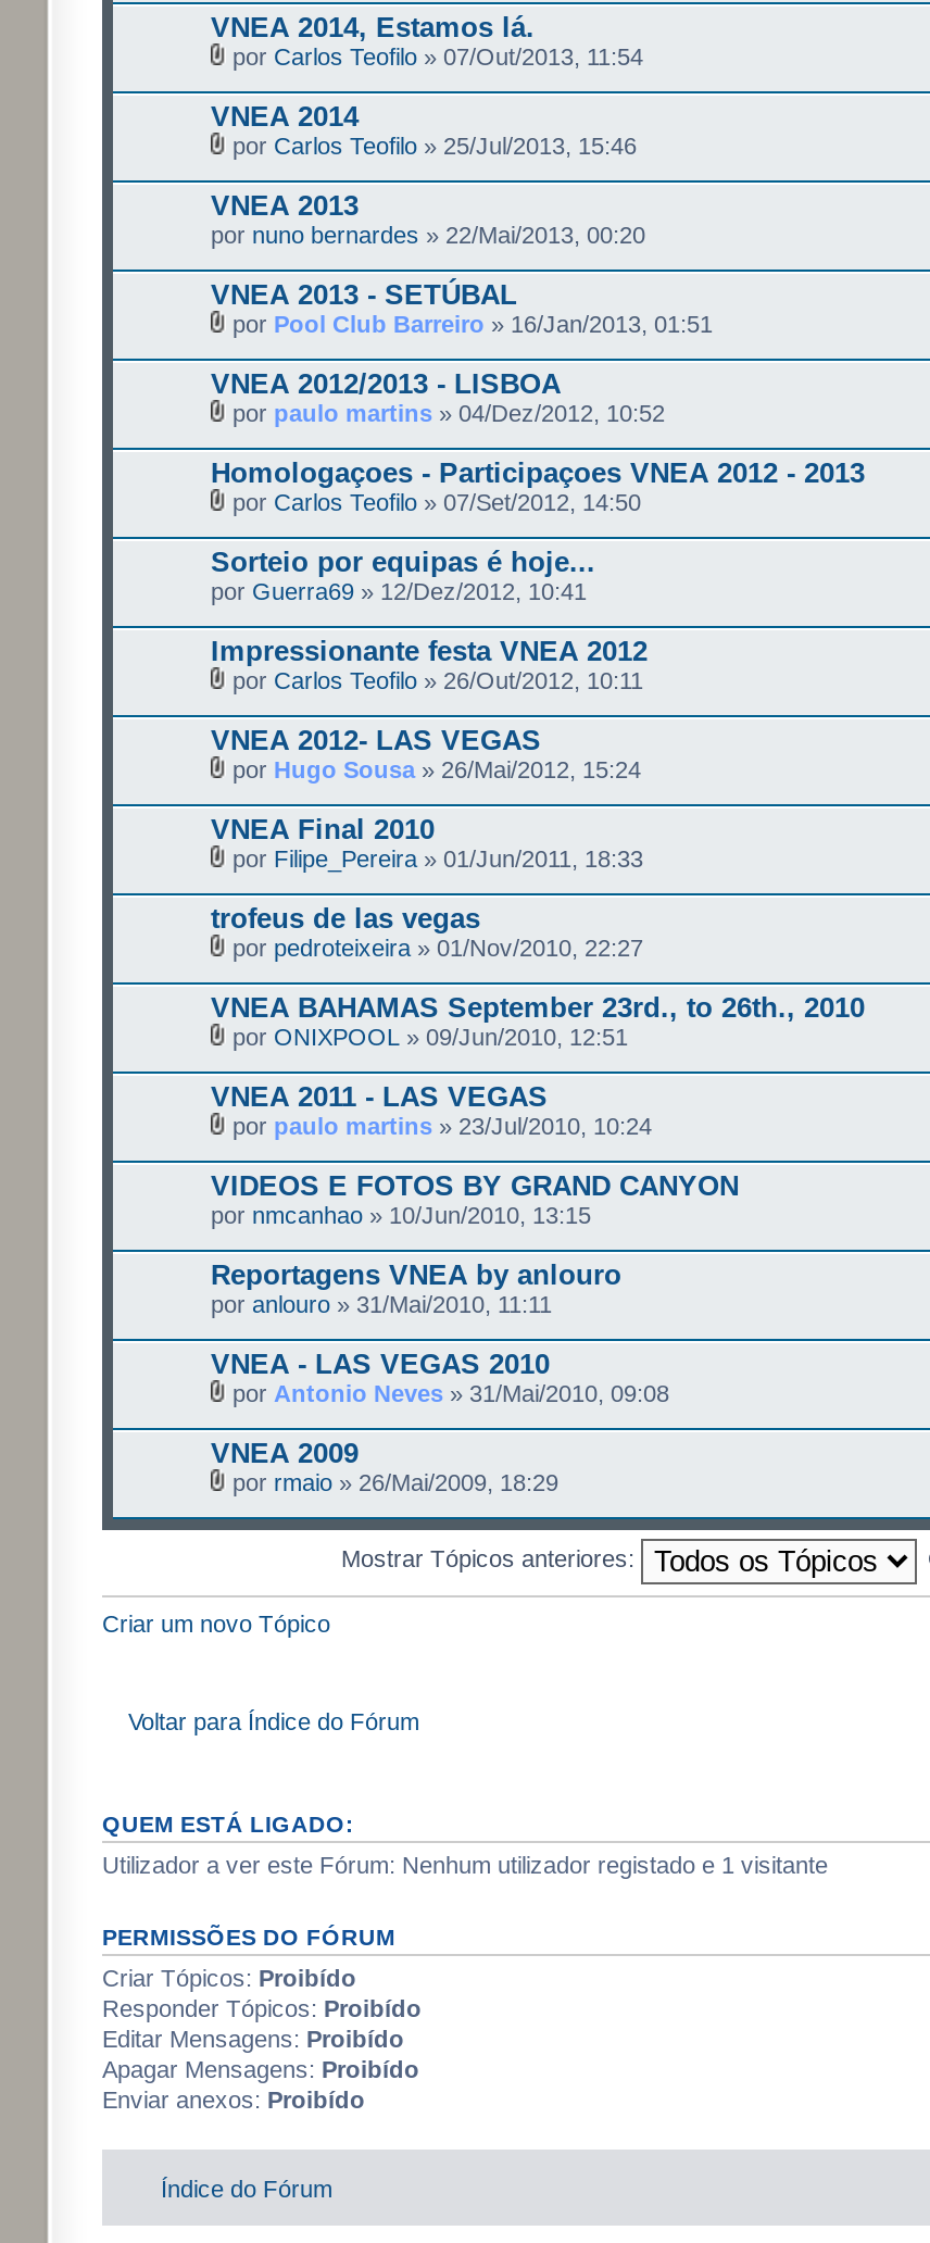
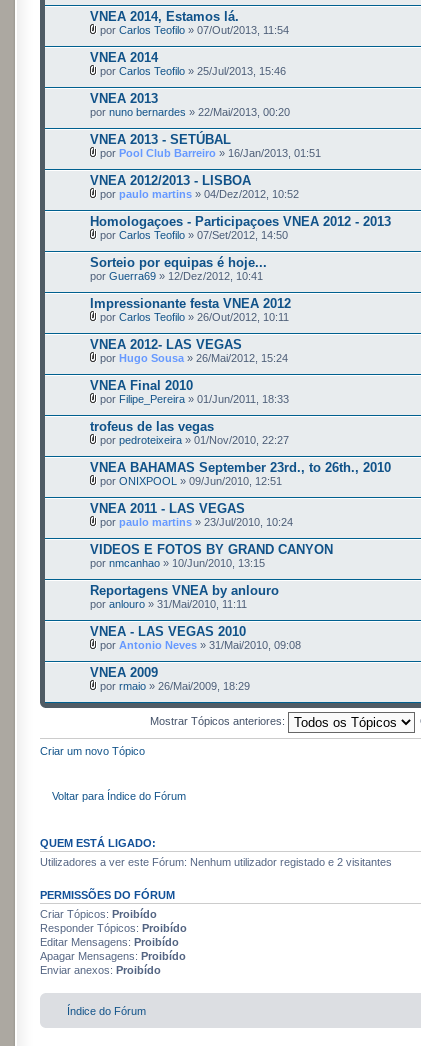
[102,1851,828,1877] Utilizador a ver este Fórum: Nenhum utilizador registado e 1 visitante -> [40,855,392,867] Utilizadores a ver este Fórum: Nenhum utilizador registado e 2 visitantes

